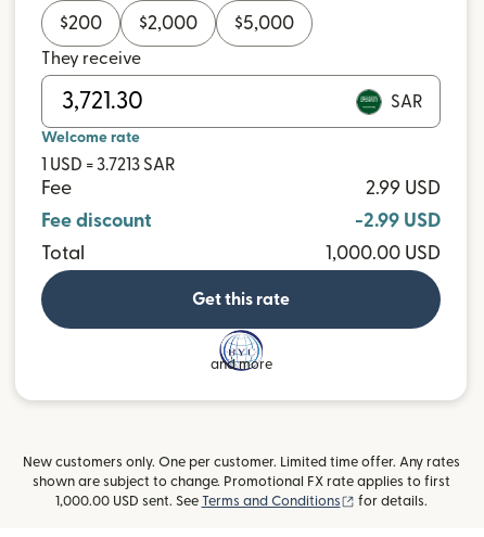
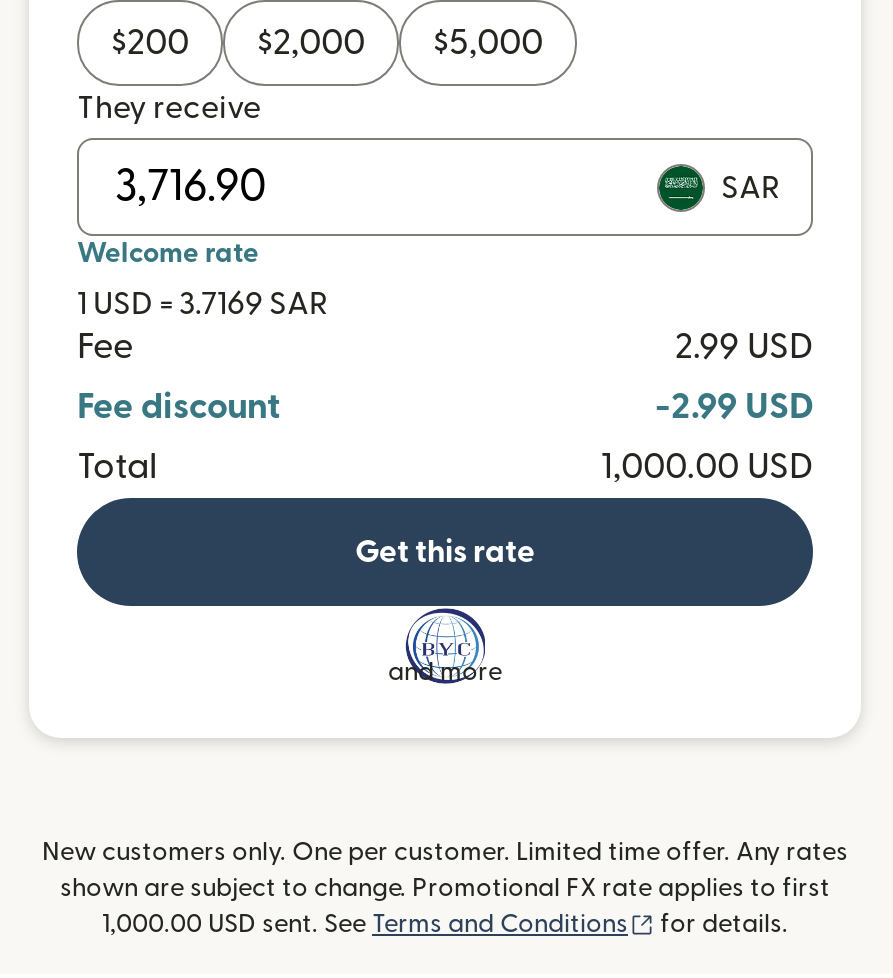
[41,156,175,174] 1 USD = 3.7213 SAR -> [77,288,327,320] 1 USD = 3.7169 SAR

